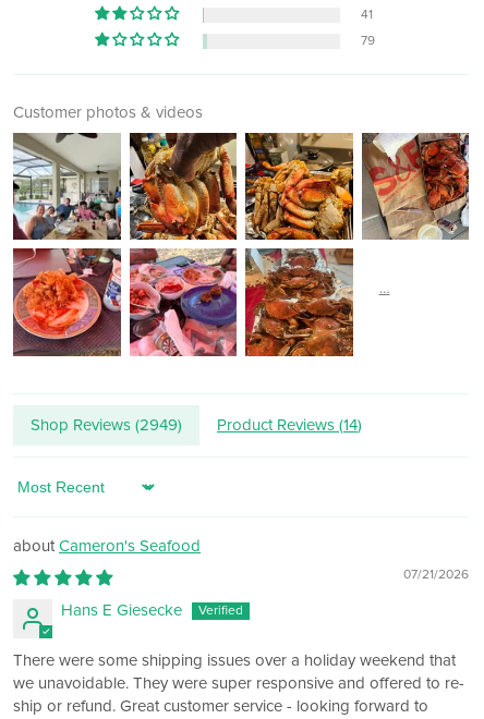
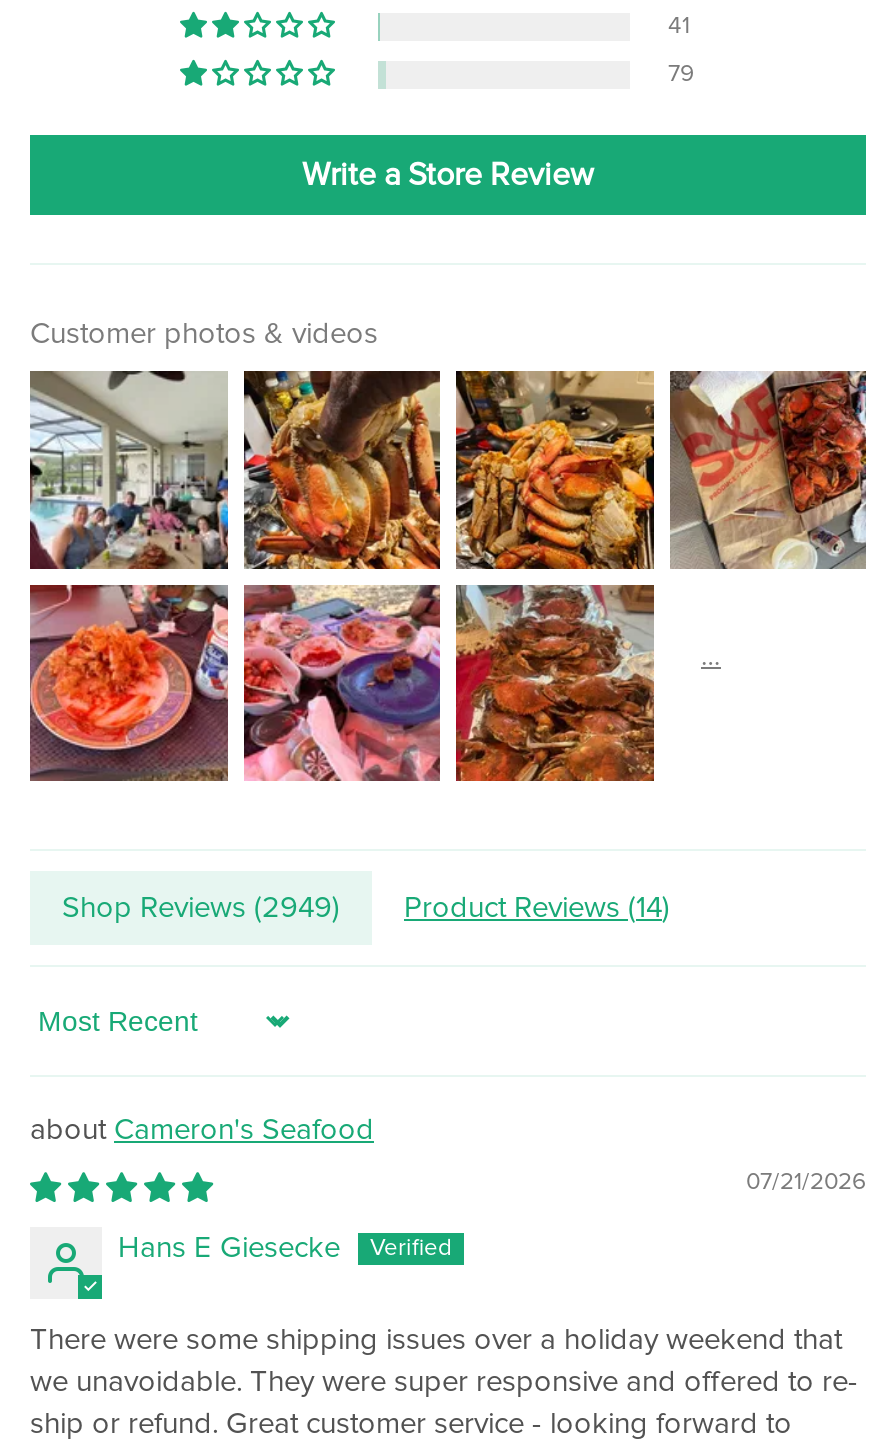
none -> [302,160,594,192] Write a Store Review

